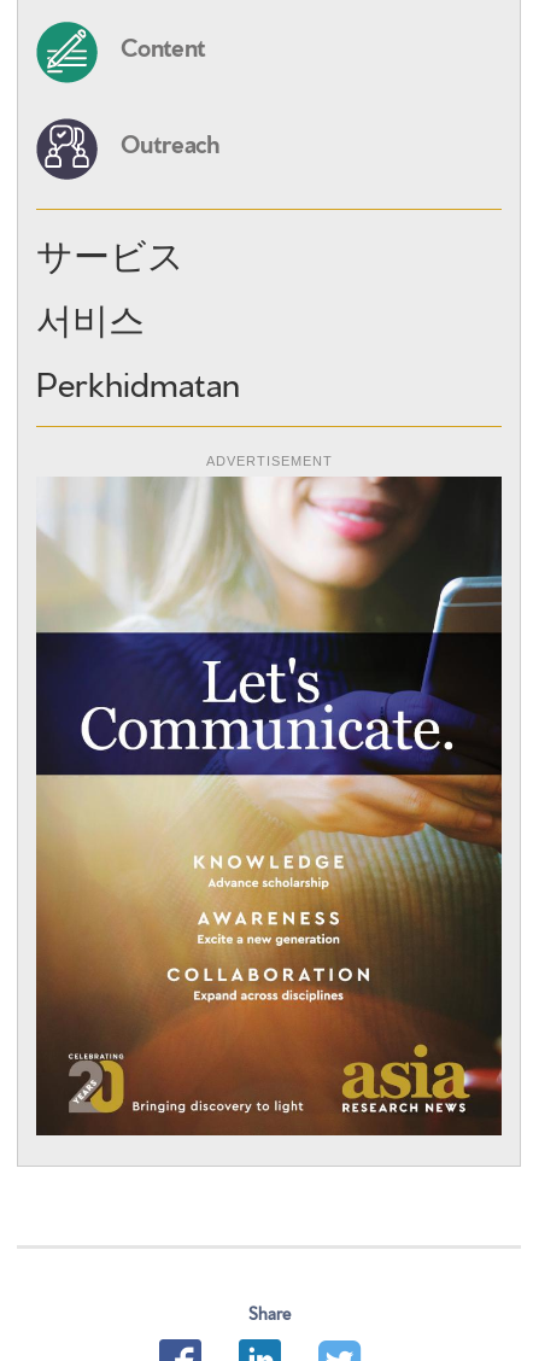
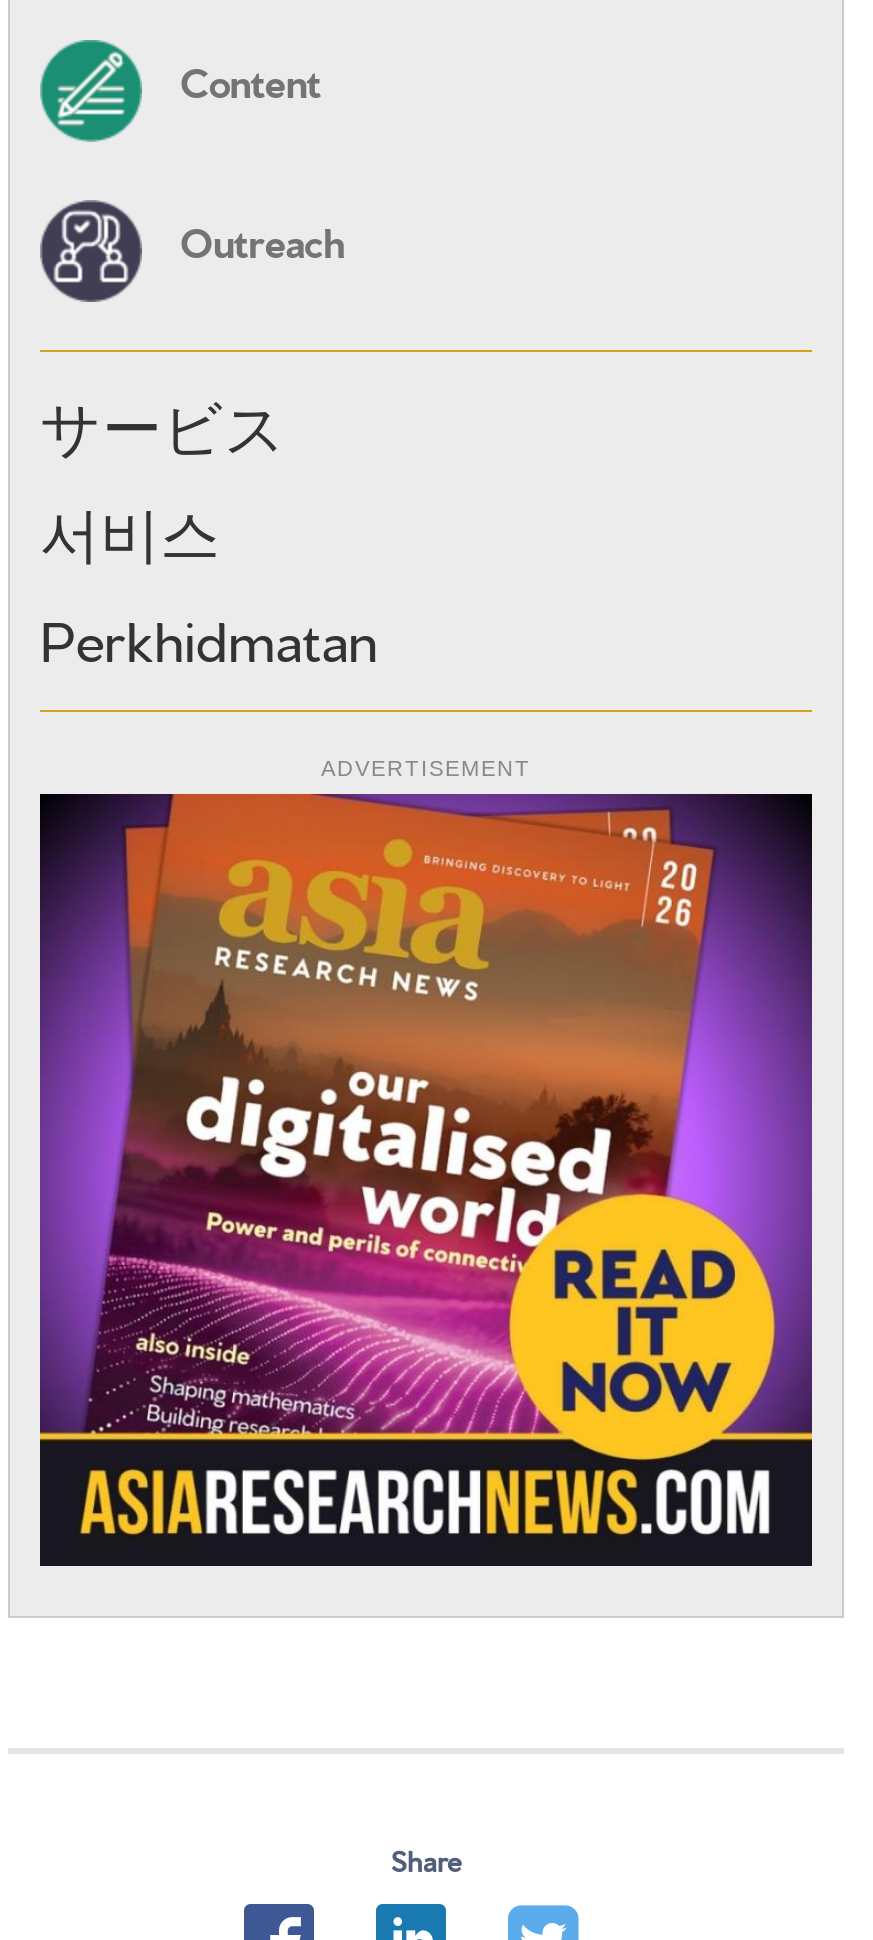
[35,475,503,1135] [image] -> [38,792,814,1566] [image]

